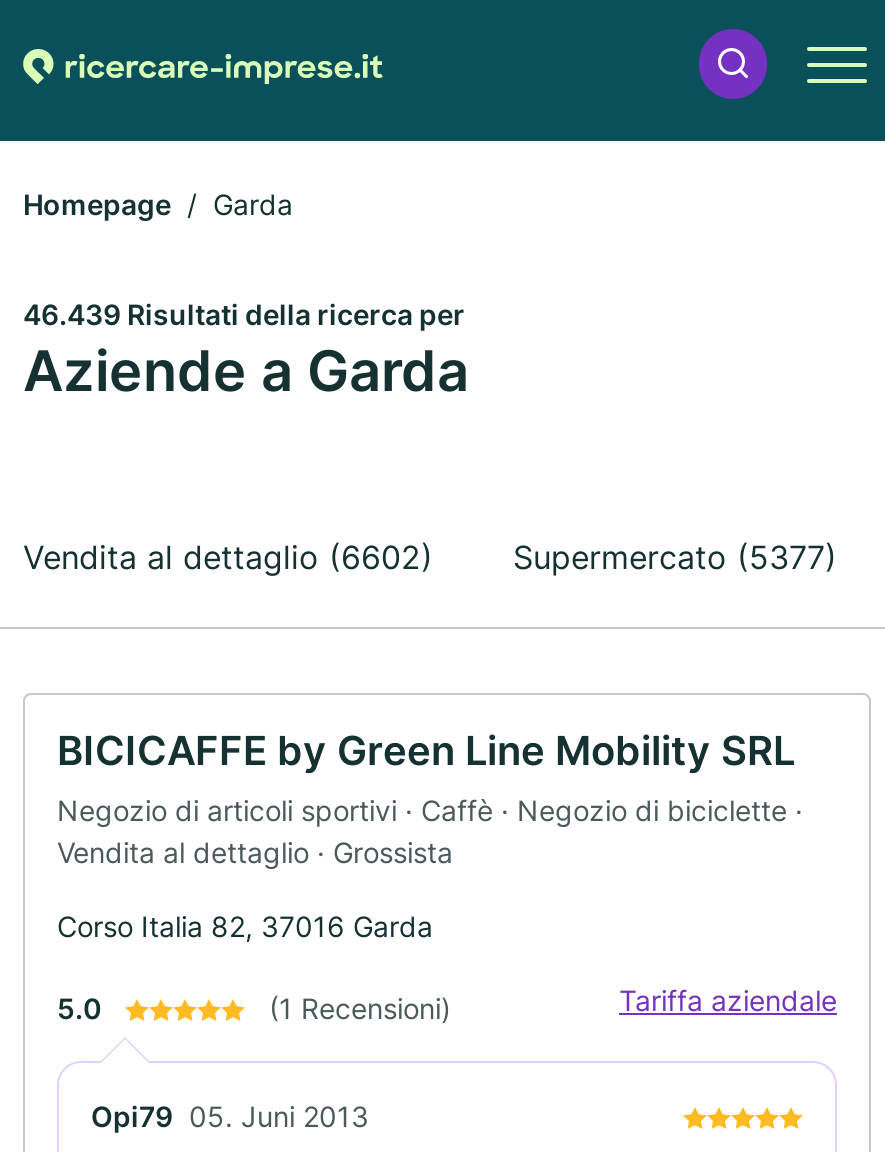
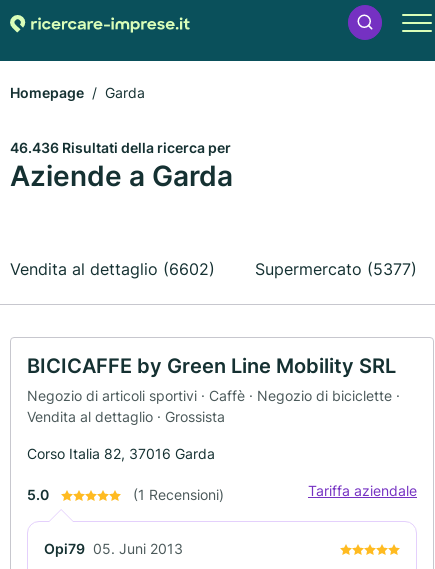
[23,297,465,331] 46.439 Risultati della ricerca per -> [10,139,231,156] 46.436 Risultati della ricerca per

